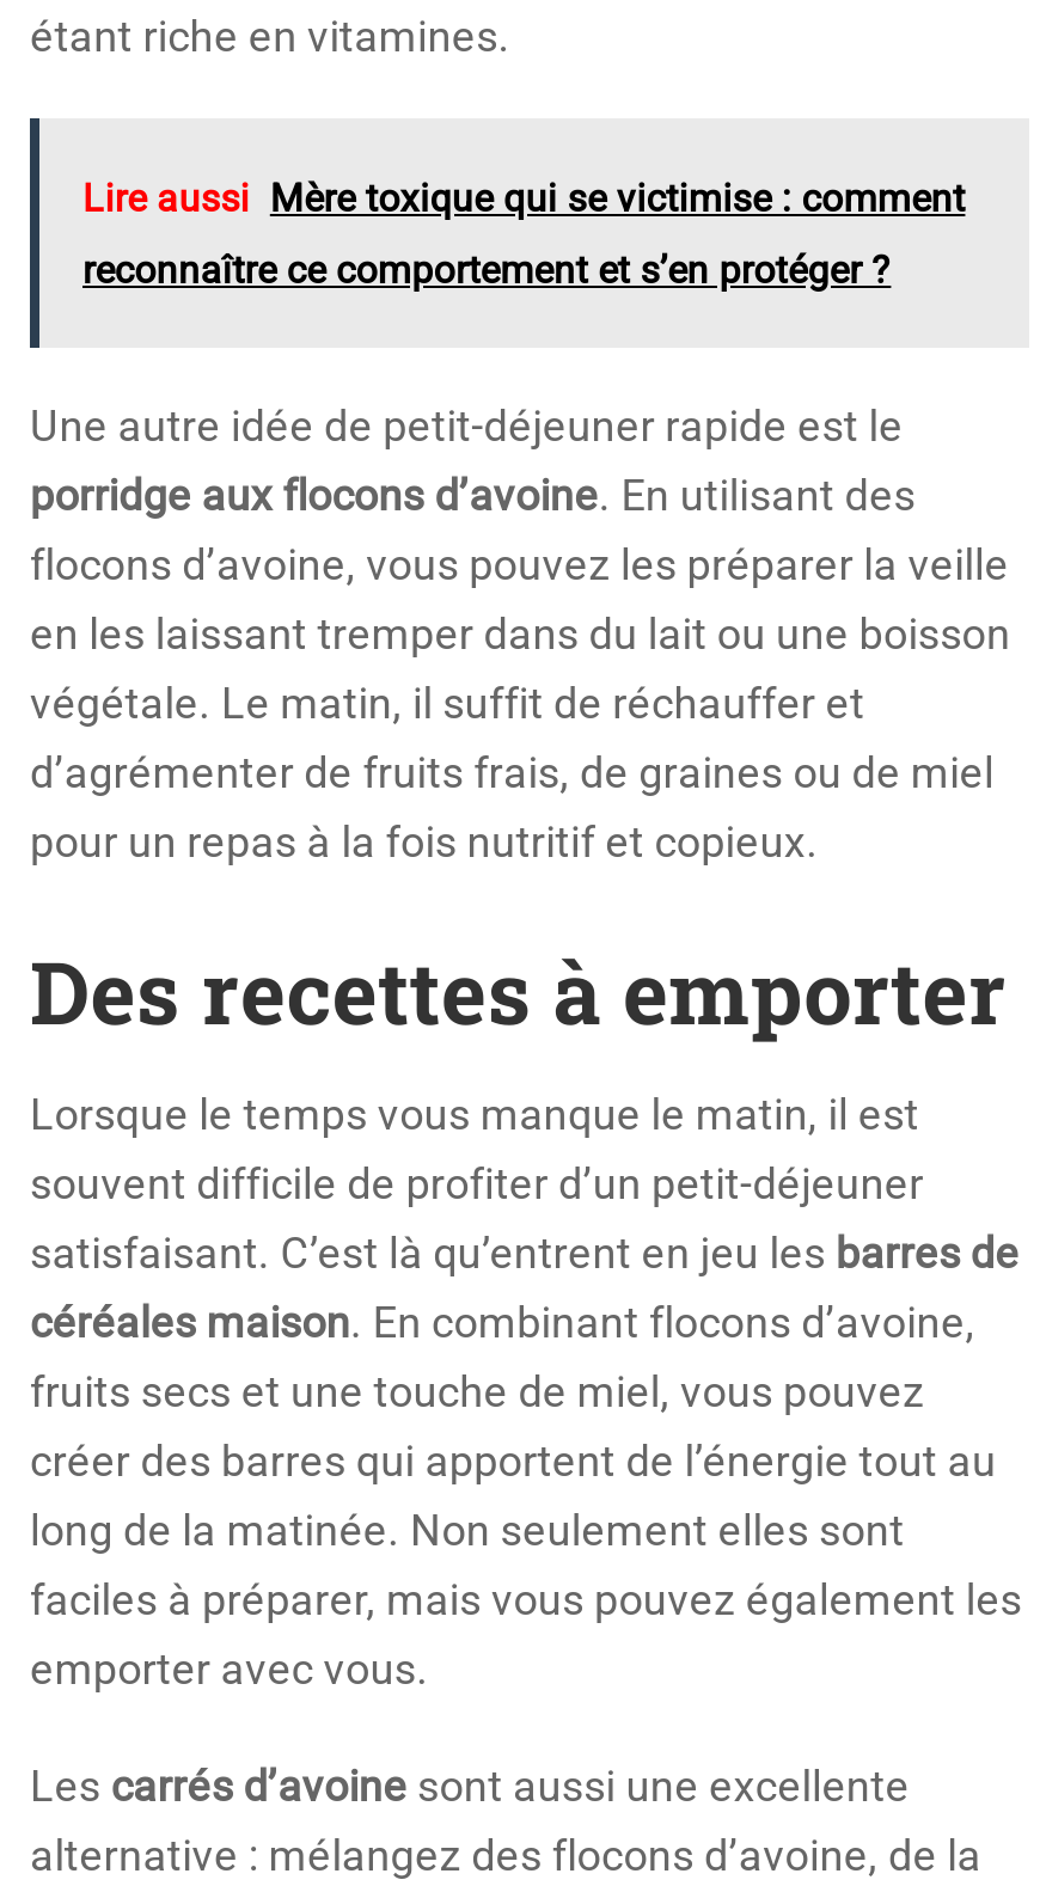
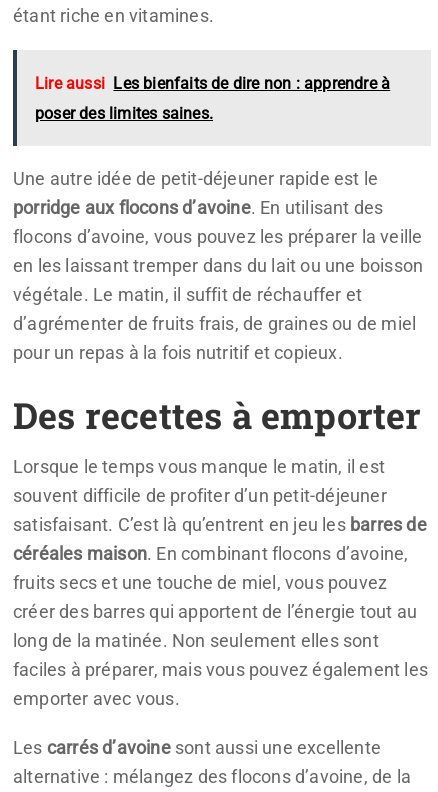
[82,176,965,221] Lire aussi Mère toxique qui se victimise : comment -> [35,74,390,93] Lire aussi Les bienfaits de dire non : apprendre à
[82,247,891,293] reconnaître ce comportement et s’en protéger ? -> [35,104,213,123] poser des limites saines.

